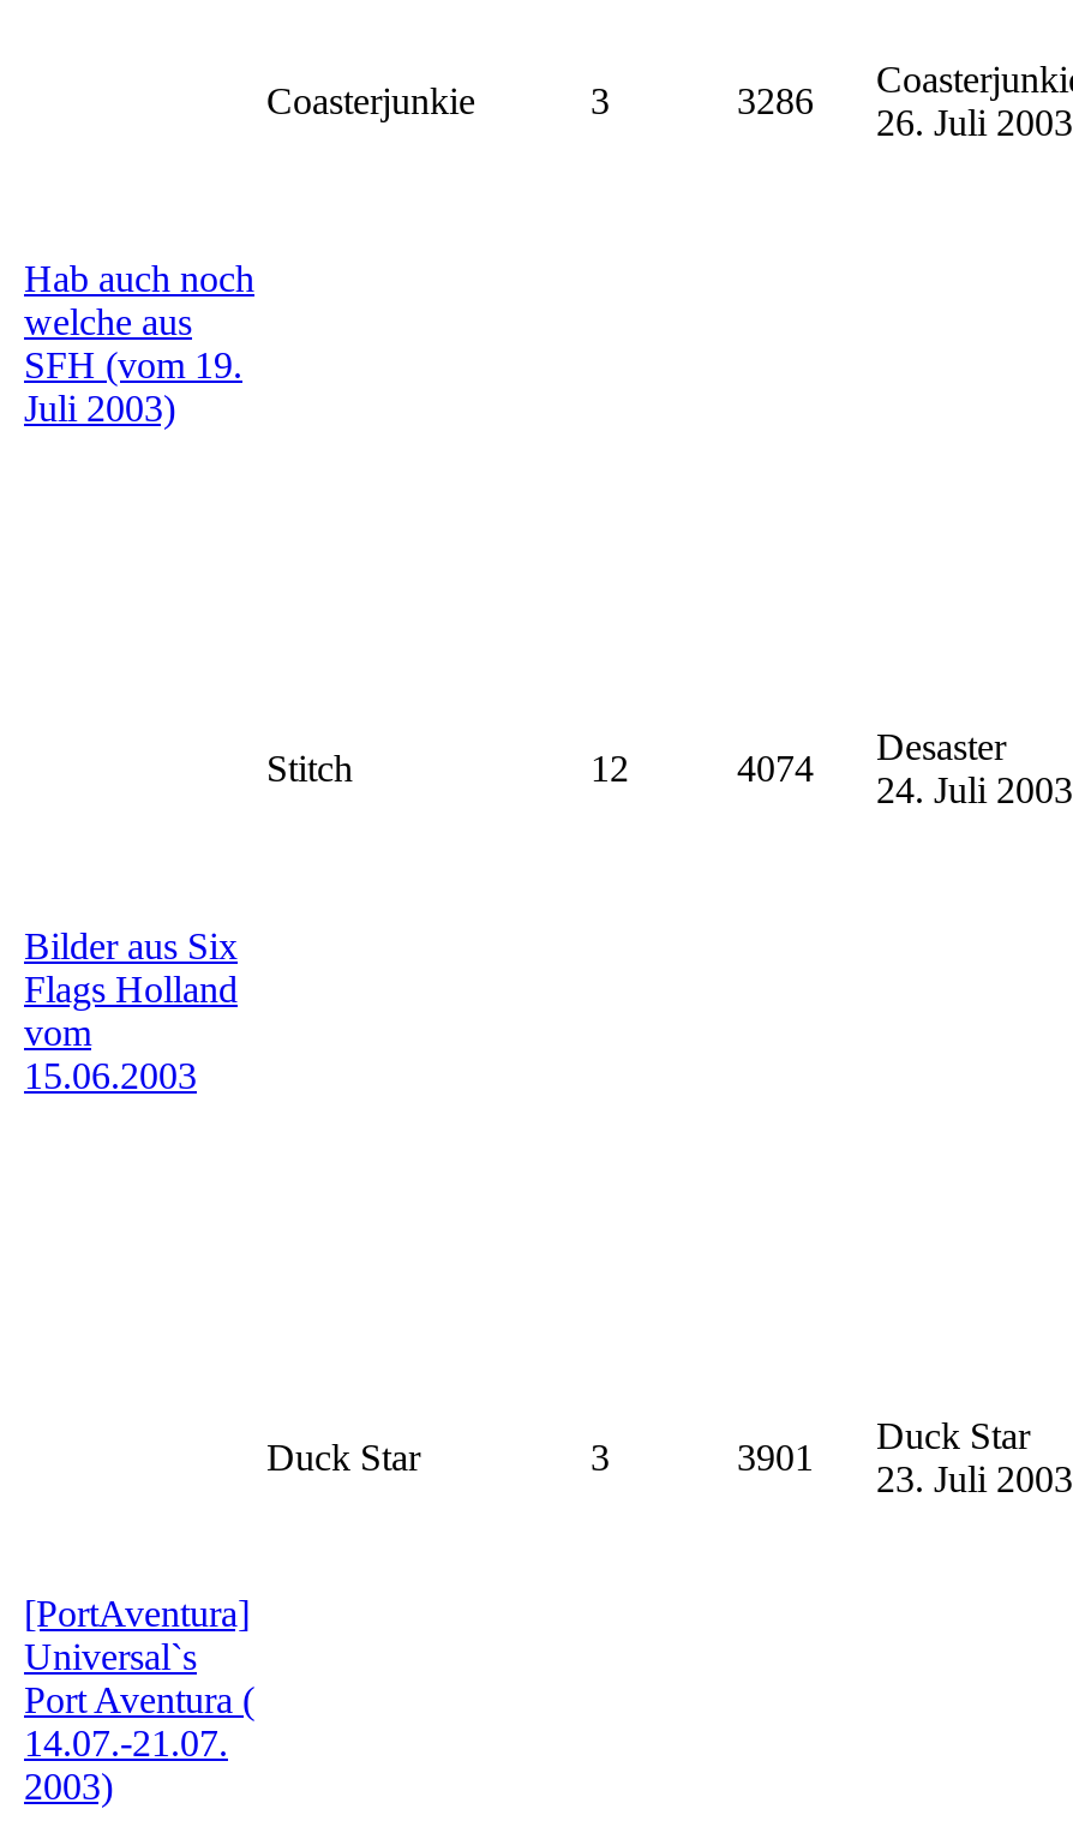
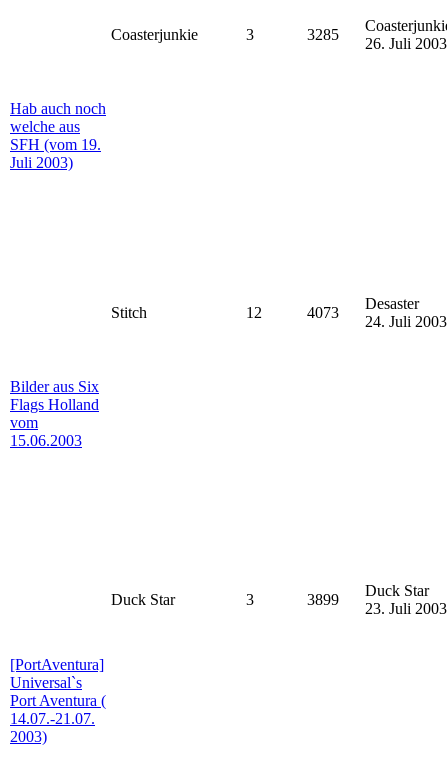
[737,80,814,121] 3286 -> [307,26,339,43] 3285
[737,747,814,788] 4074 -> [307,304,339,321] 4073
[737,1436,814,1477] 3901 -> [307,591,339,608] 3899

